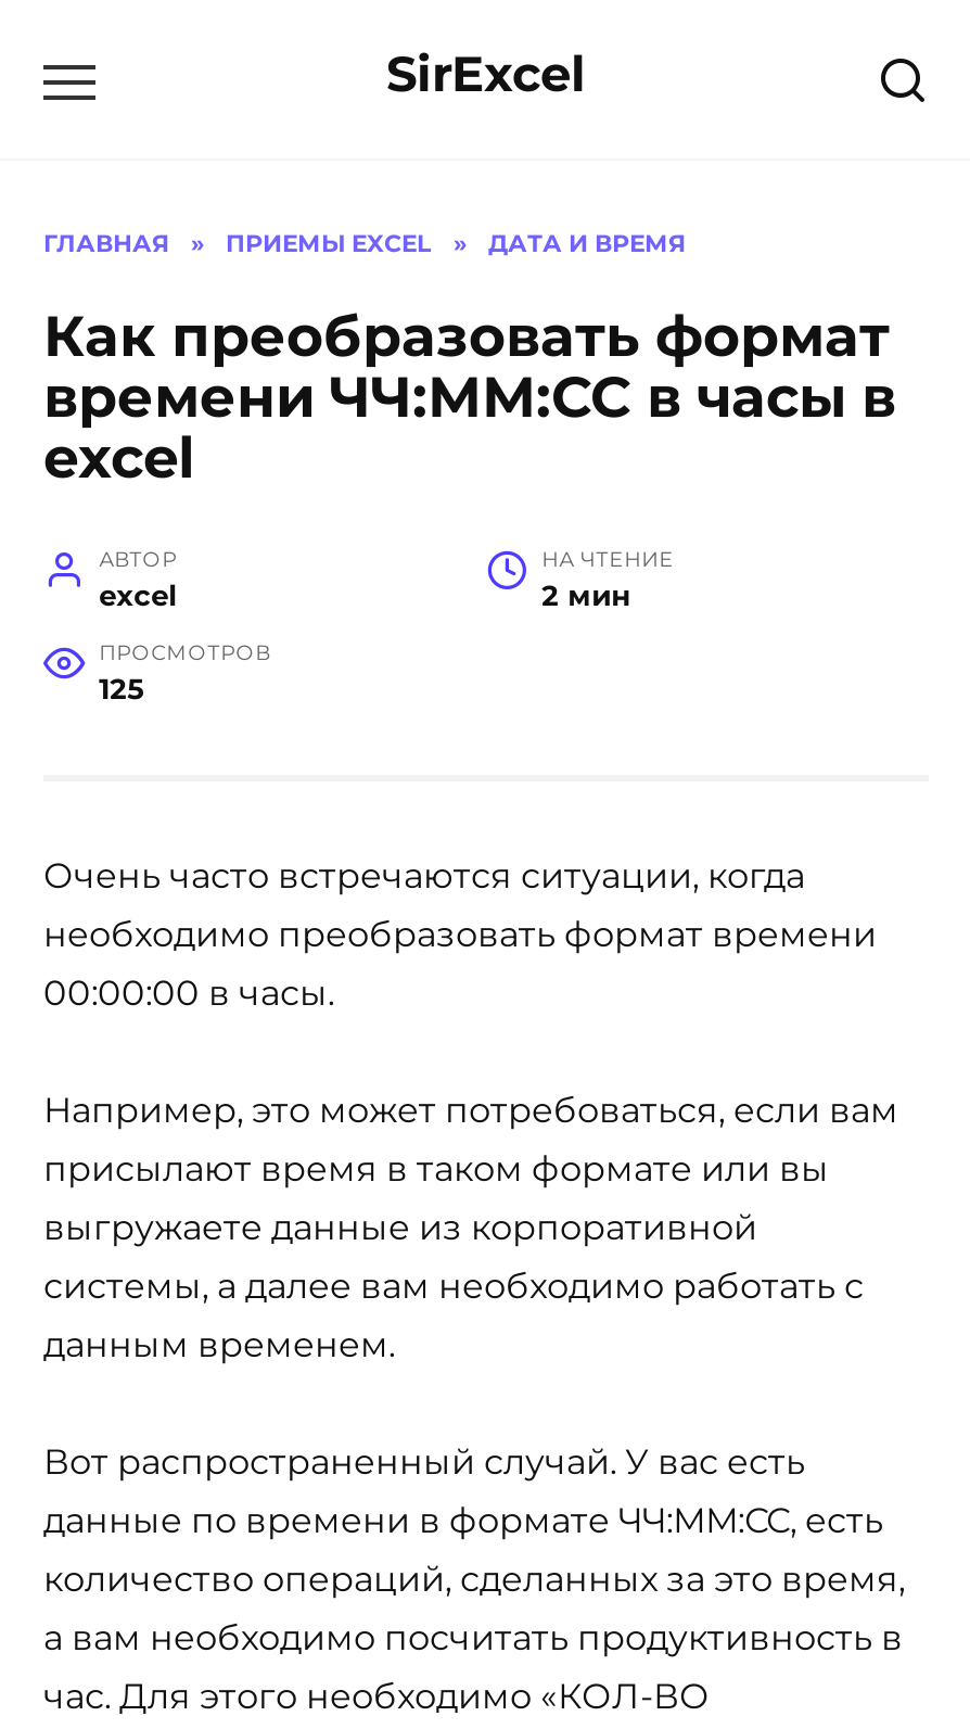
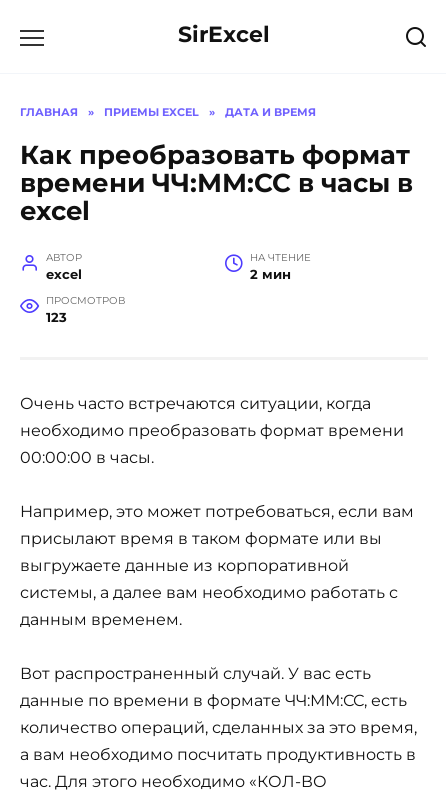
[99,672,145,705] 125 -> [46,310,67,325] 123

